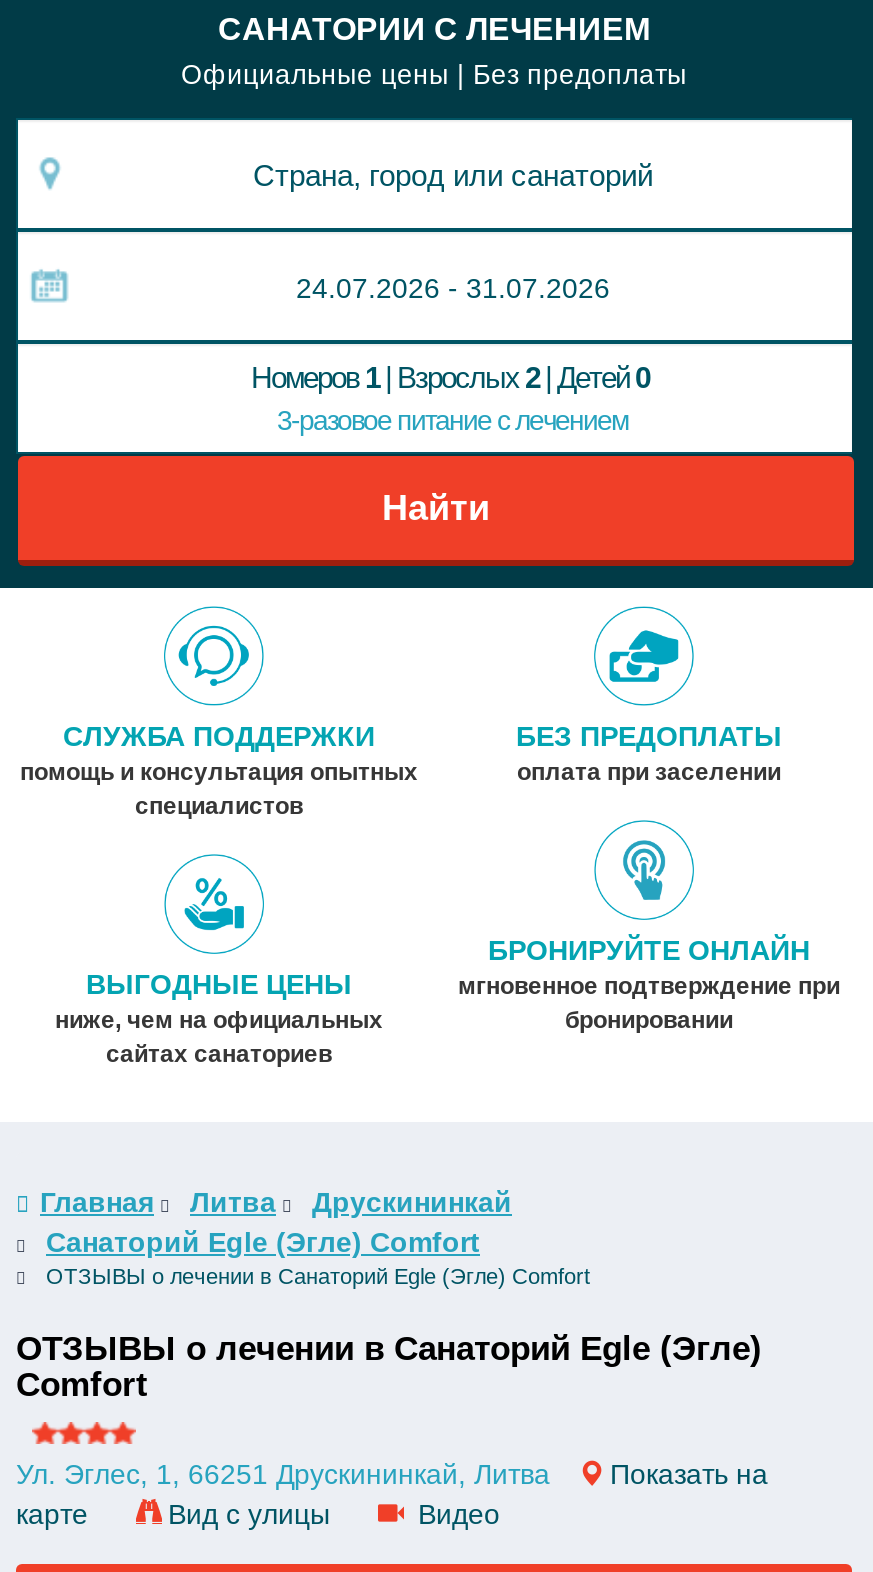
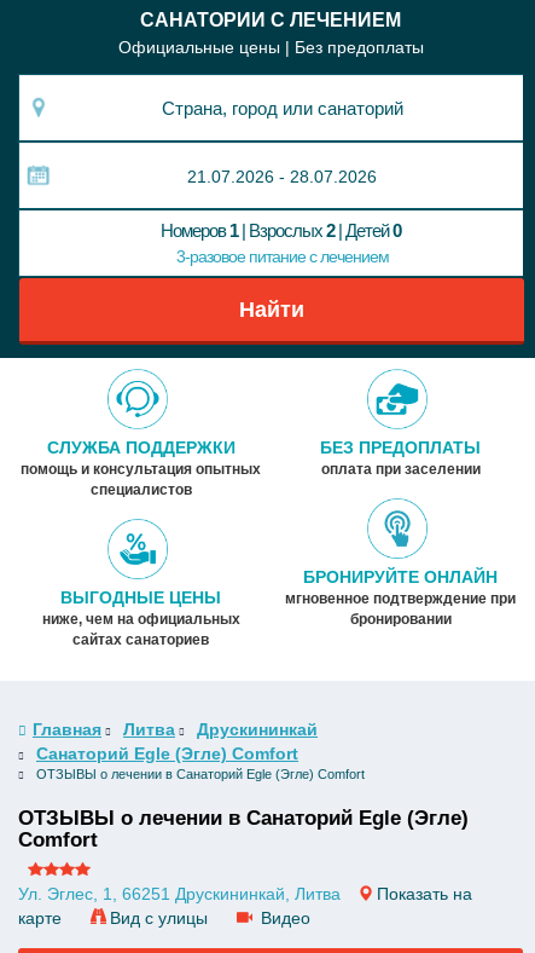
[296,271,610,303] 24.07.2026 - 31.07.2026 -> [187,166,377,186] 21.07.2026 - 28.07.2026

